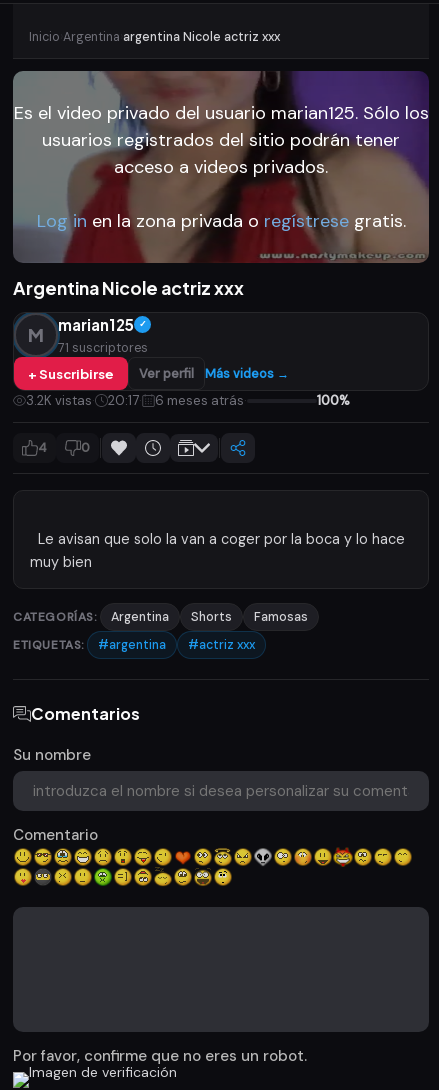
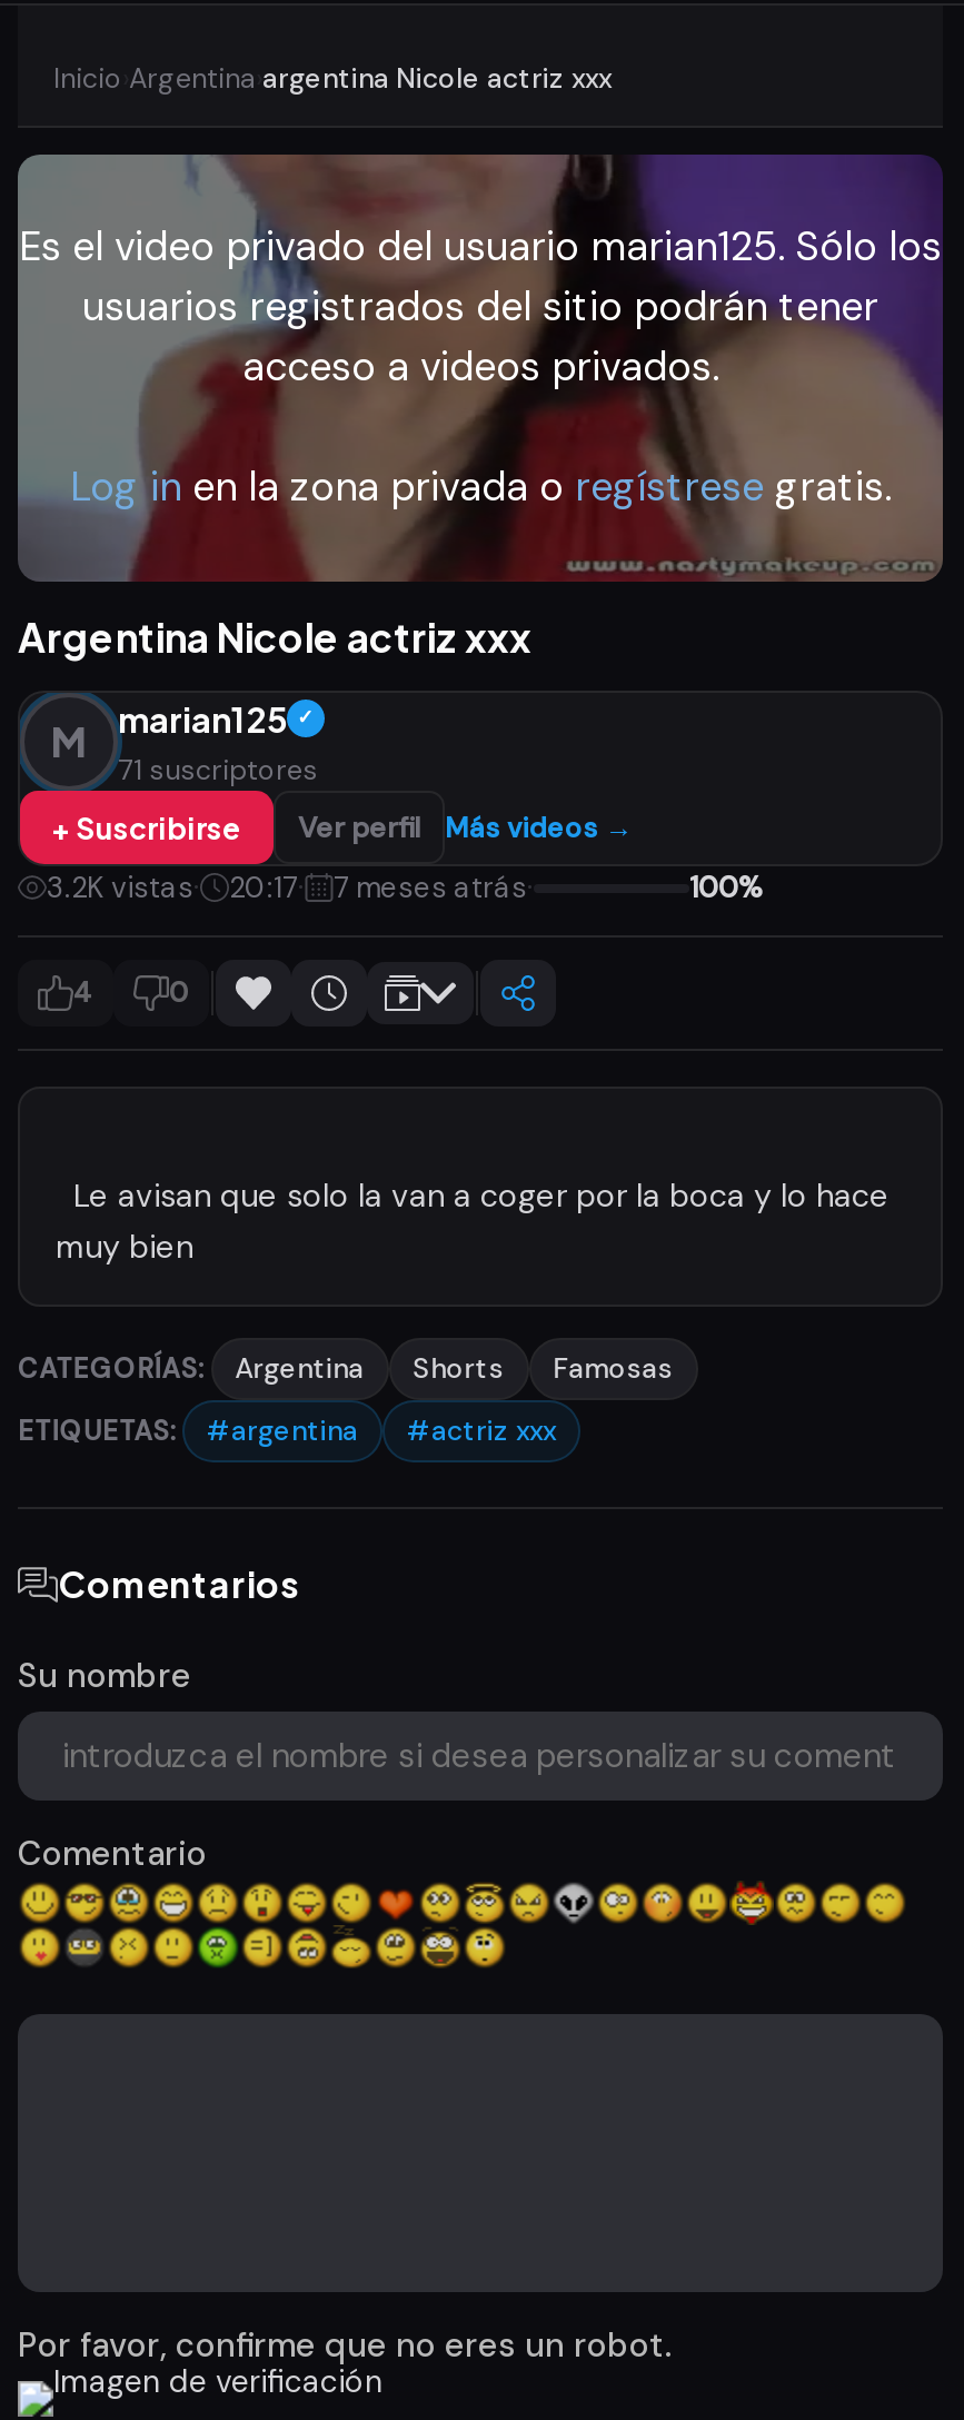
[26,392,247,409] 3.2K vistas· 20:17· 6 meses atrás· -> [47,869,534,907] 3.2K vistas· 20:17· 7 meses atrás·

